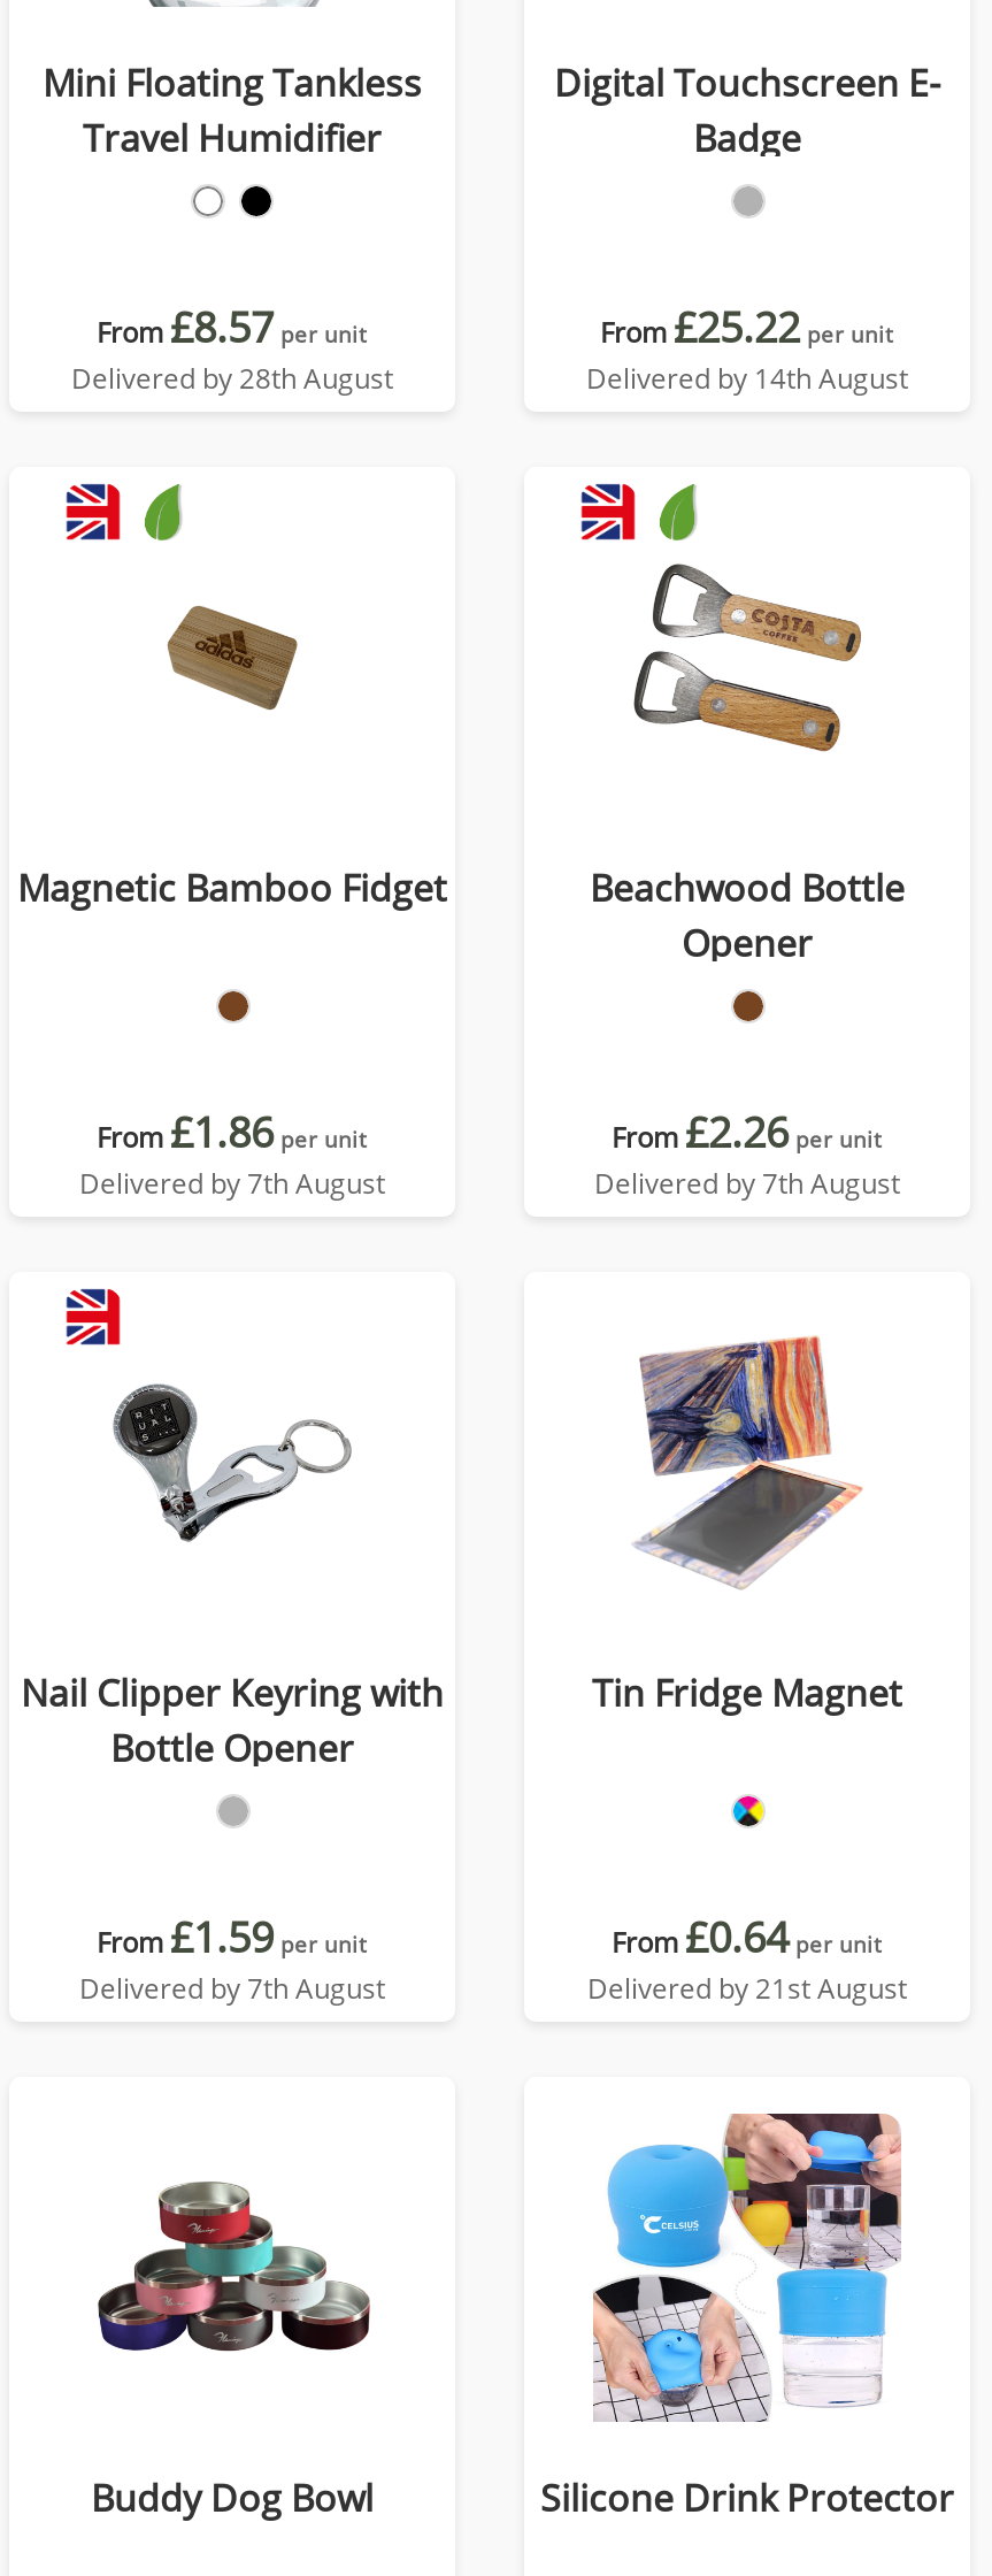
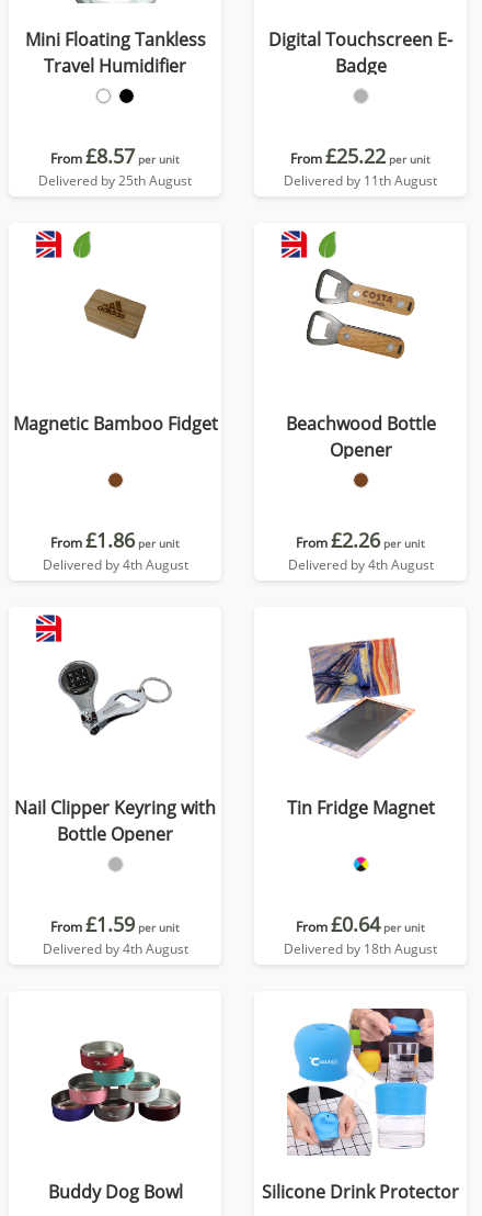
[71,359,393,398] Delivered by 28th August -> [38,171,192,190] Delivered by 25th August
[586,359,908,398] Delivered by 14th August -> [284,171,437,190] Delivered by 11th August
[79,1164,385,1203] Delivered by 7th August -> [42,555,188,574] Delivered by 4th August
[594,1164,900,1203] Delivered by 7th August -> [288,555,433,574] Delivered by 4th August
[79,1969,385,2008] Delivered by 7th August -> [42,939,188,958] Delivered by 4th August
[587,1969,907,2008] Delivered by 21st August -> [284,939,437,958] Delivered by 18th August

